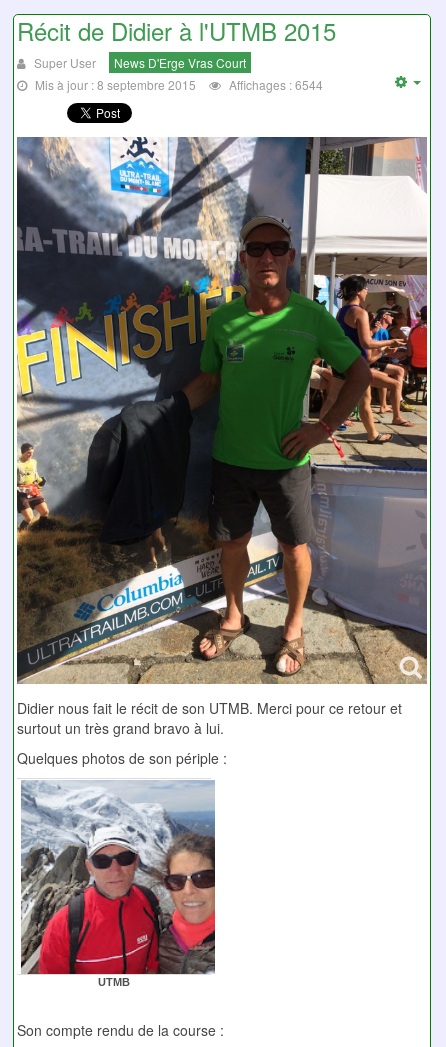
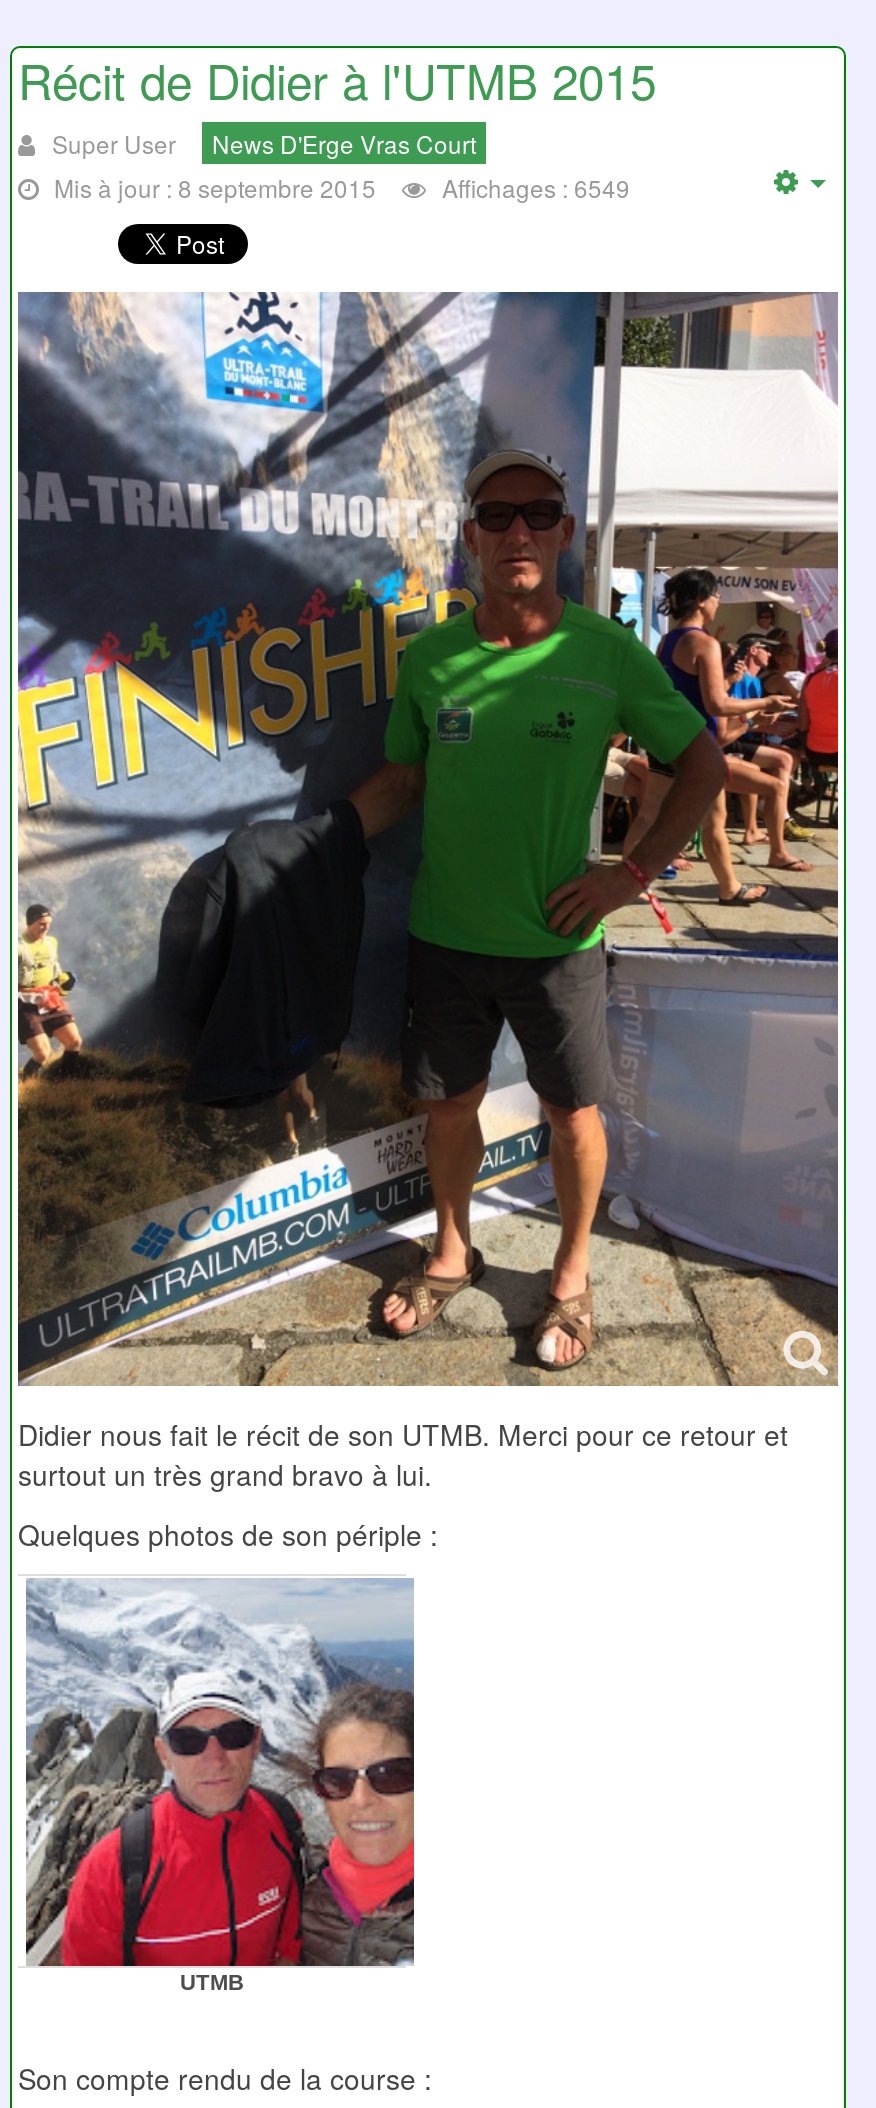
[35,76,323,93] Mis à jour : 8 septembre 2015 Affichages : 6544 -> [54,171,630,205] Mis à jour : 8 septembre 2015 Affichages : 6549

